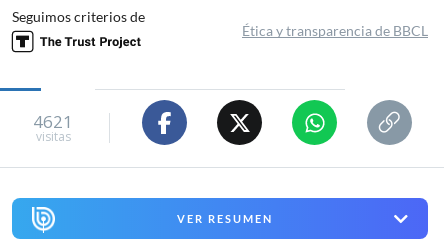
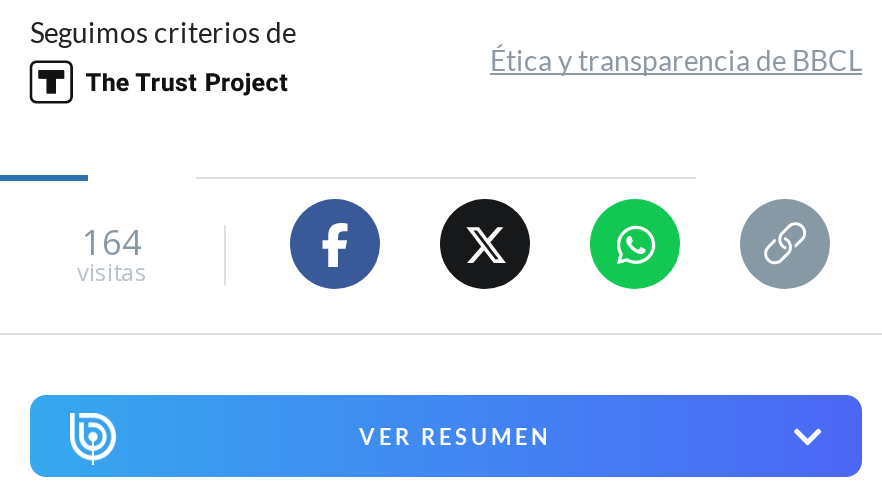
[33,110,73,133] 4621 -> [82,219,142,265] 164

